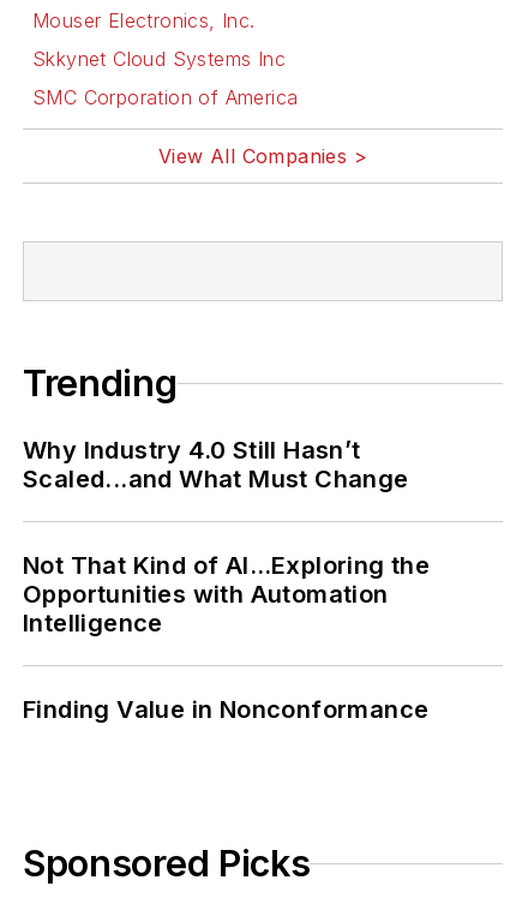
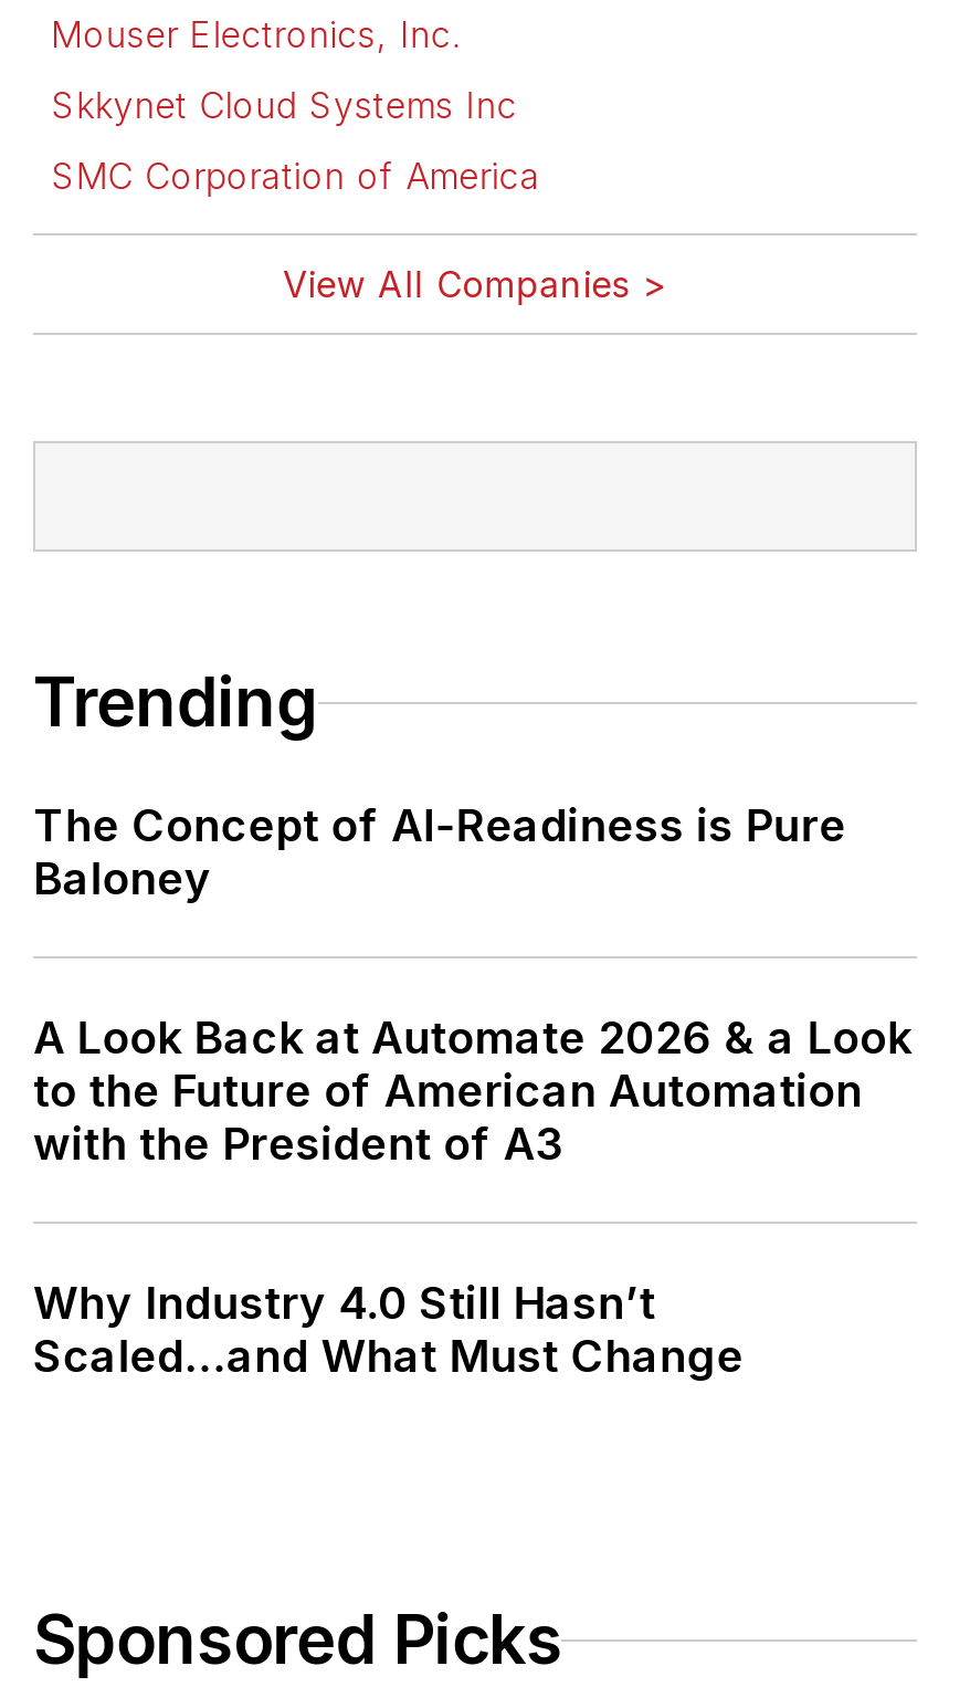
none -> [33,799,912,1171] The Concept of AI-Readiness is Pure | Baloney | A Look Back at Automate 2026 & a Look | to the Future of American Automation | with the President of A3
moved [23,436,409,494] -> [33,1277,744,1383]: Why Industry 4.0 Still Hasn’t | Scaled...and What Must Change
[23,551,430,724] Not That Kind of AI…Exploring the | Opportunities with Automation | Intelligence | Finding Value in Nonconformance -> none

